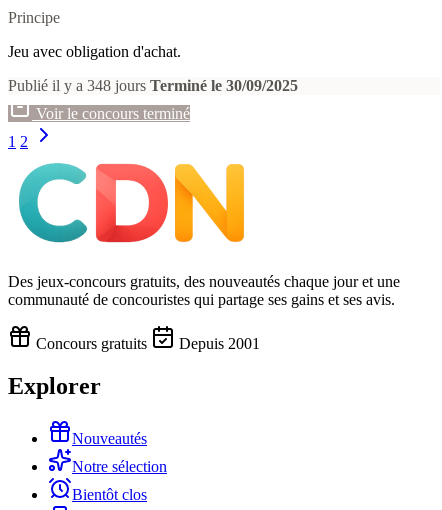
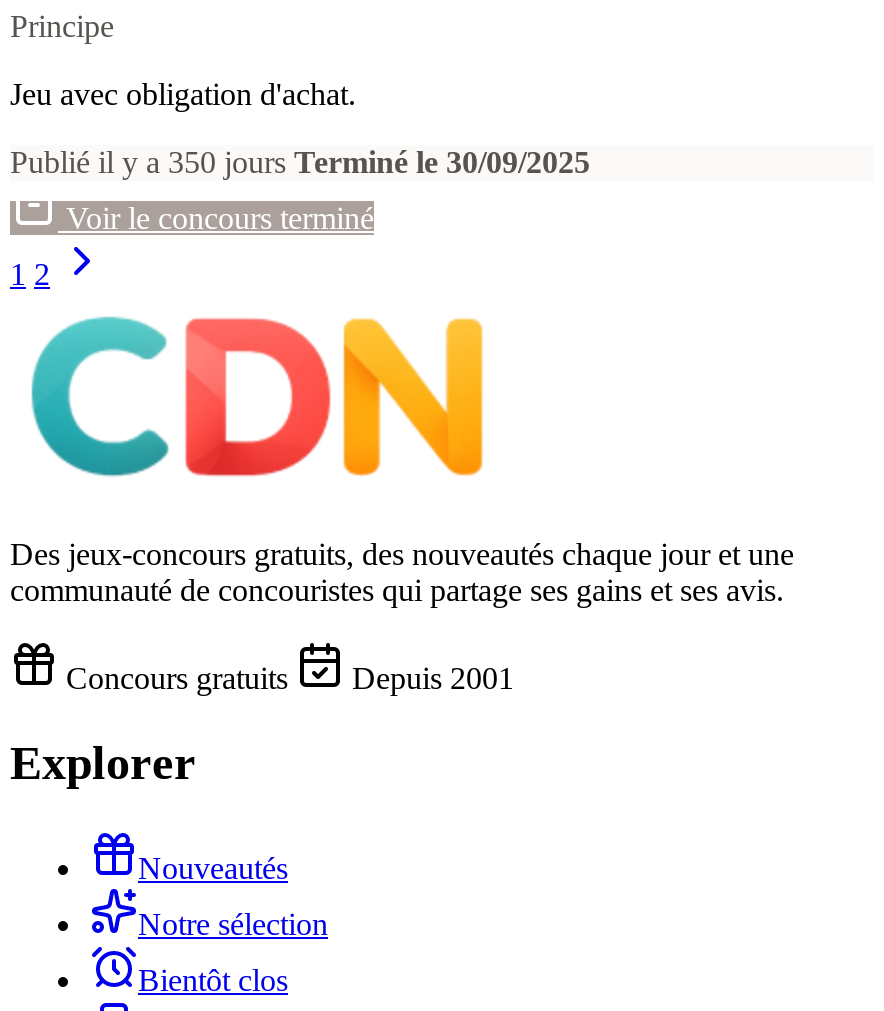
[8,77,298,94] Publié il y a 348 jours Terminé le 30/09/2025 -> [10,146,590,180] Publié il y a 350 jours Terminé le 30/09/2025

